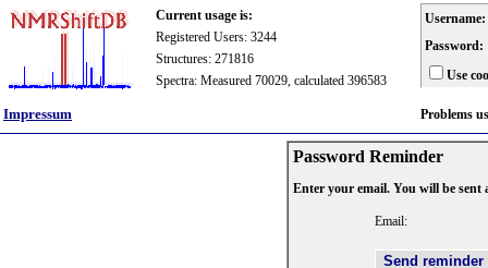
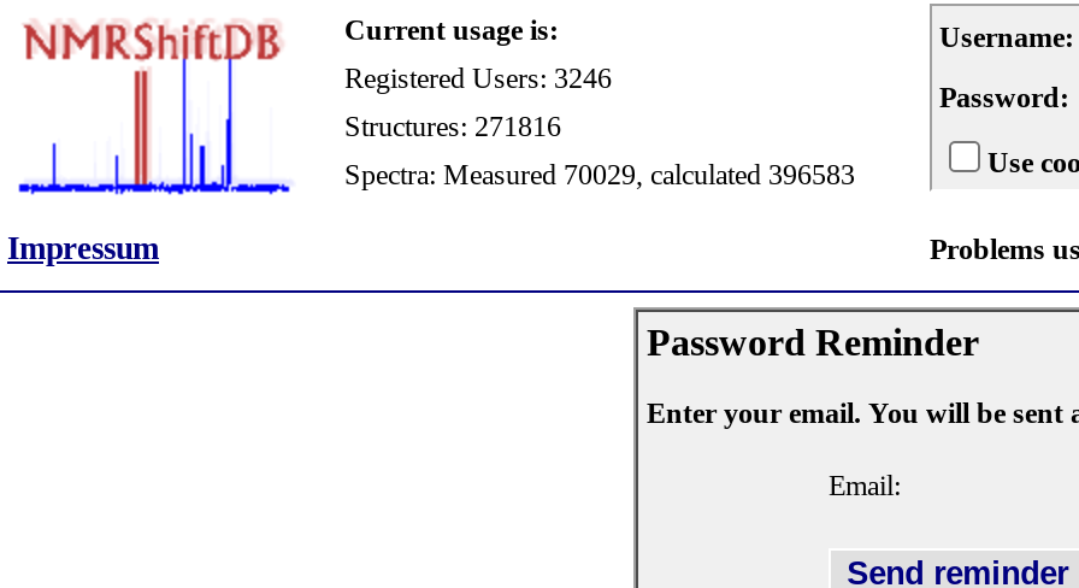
[156,29,277,45] Registered Users: 3244 -> [344,61,612,95] Registered Users: 3246

